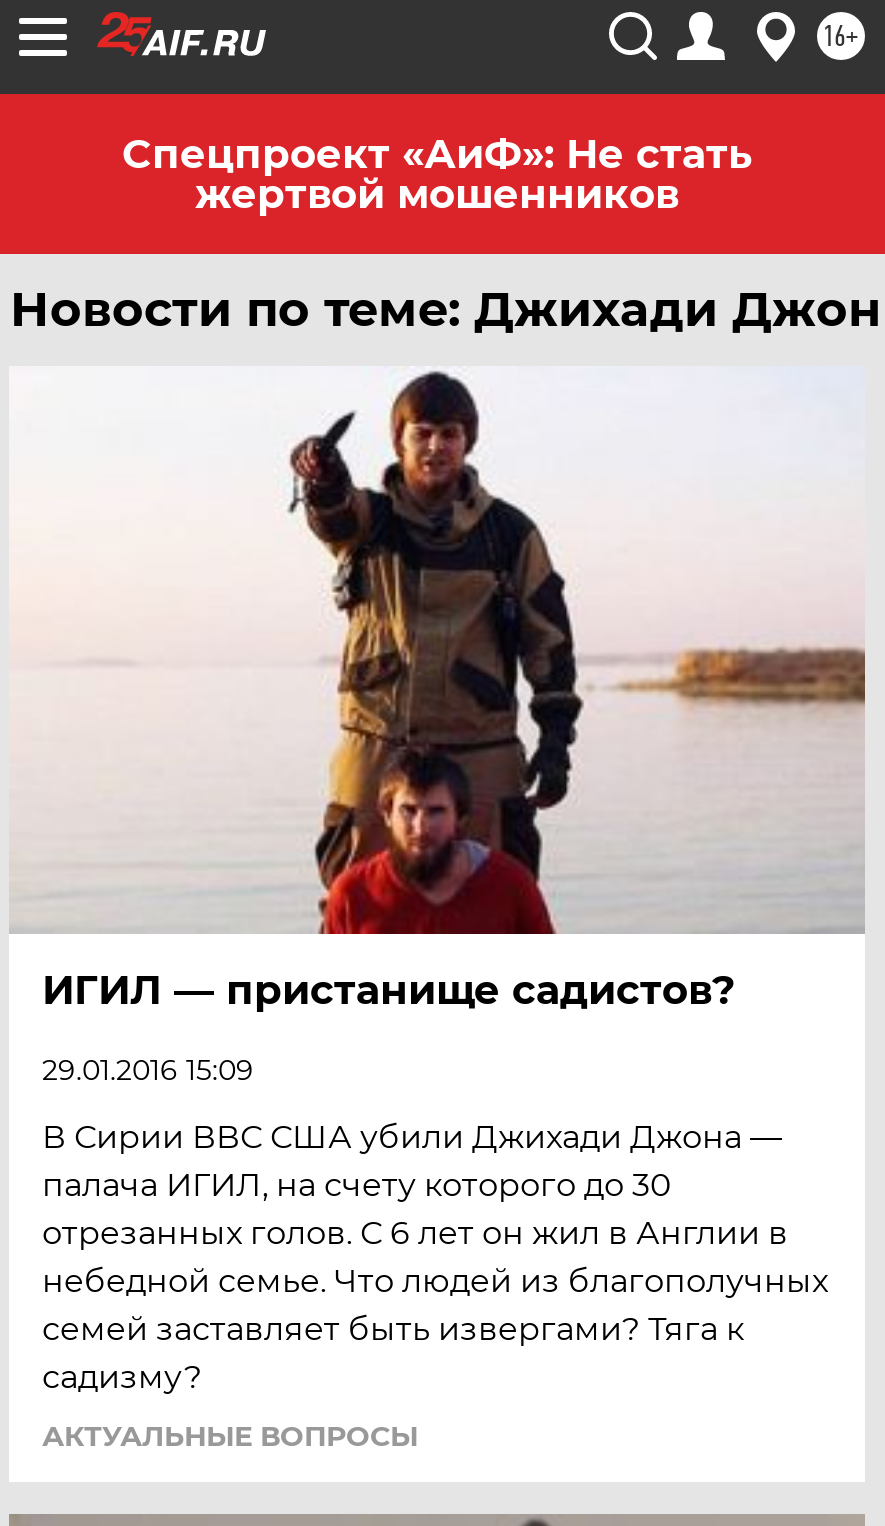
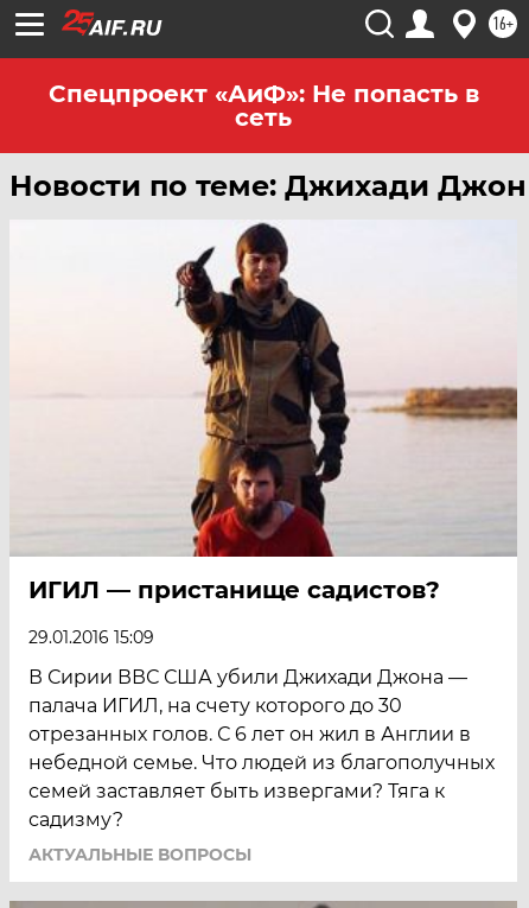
[122,130,752,218] Спецпроект «АиФ»: Не стать | жертвой мошенников -> [48,80,479,132] Спецпроект «АиФ»: Не попасть в | сеть

